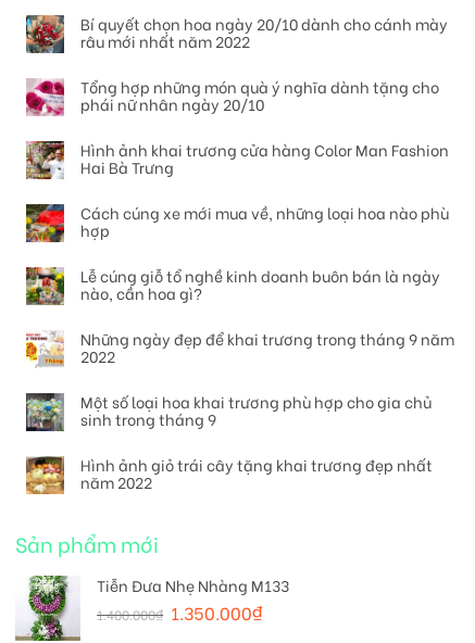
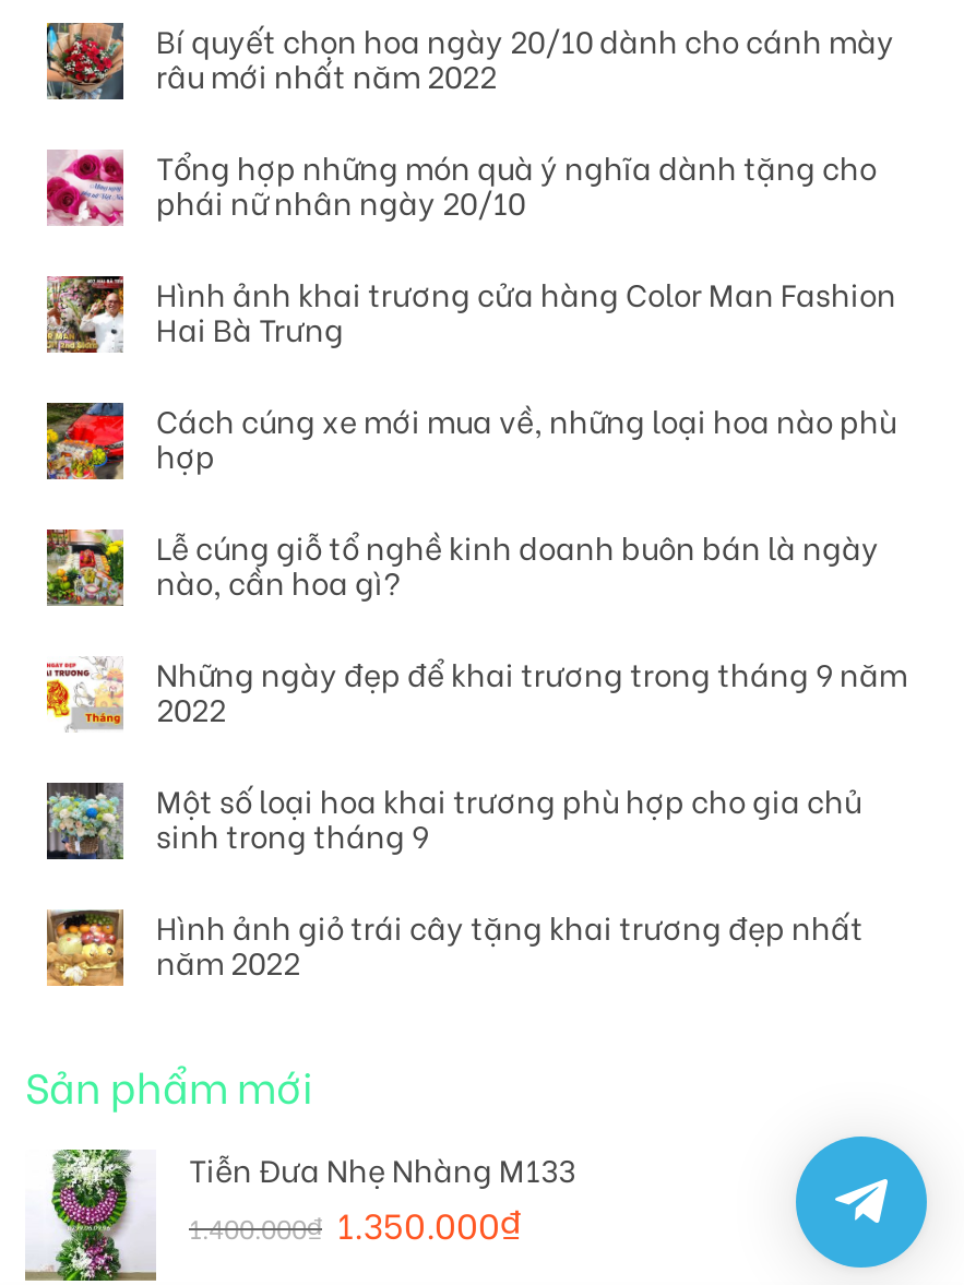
none -> [792,1134,931,1272] [image]

